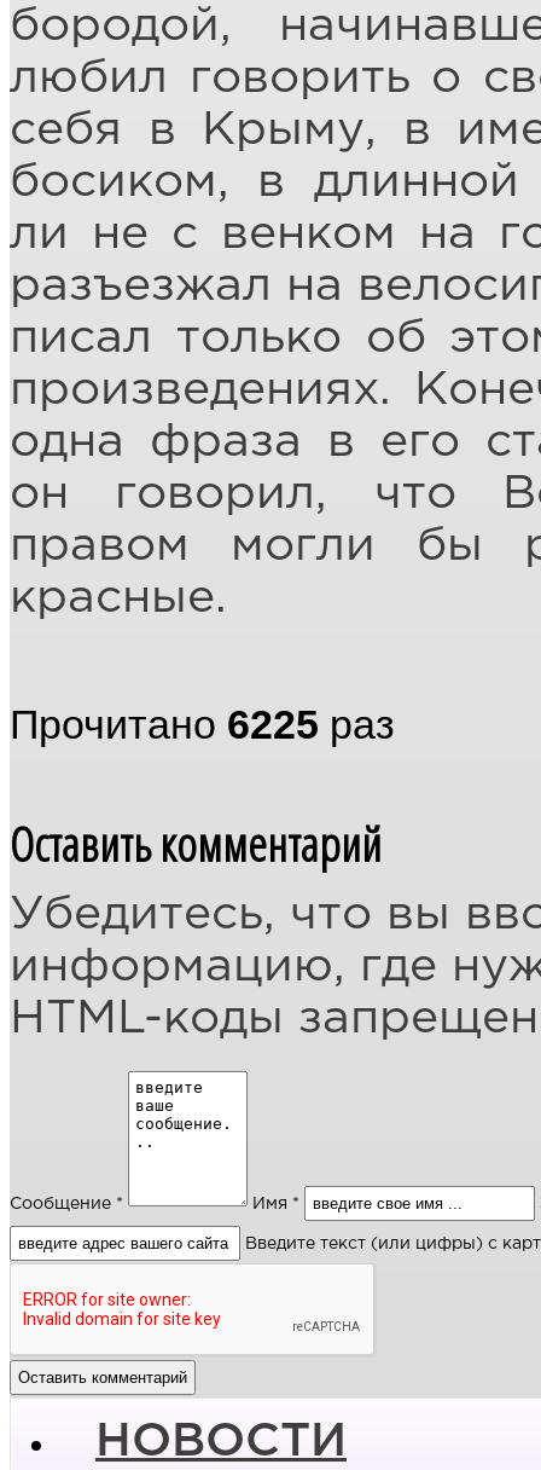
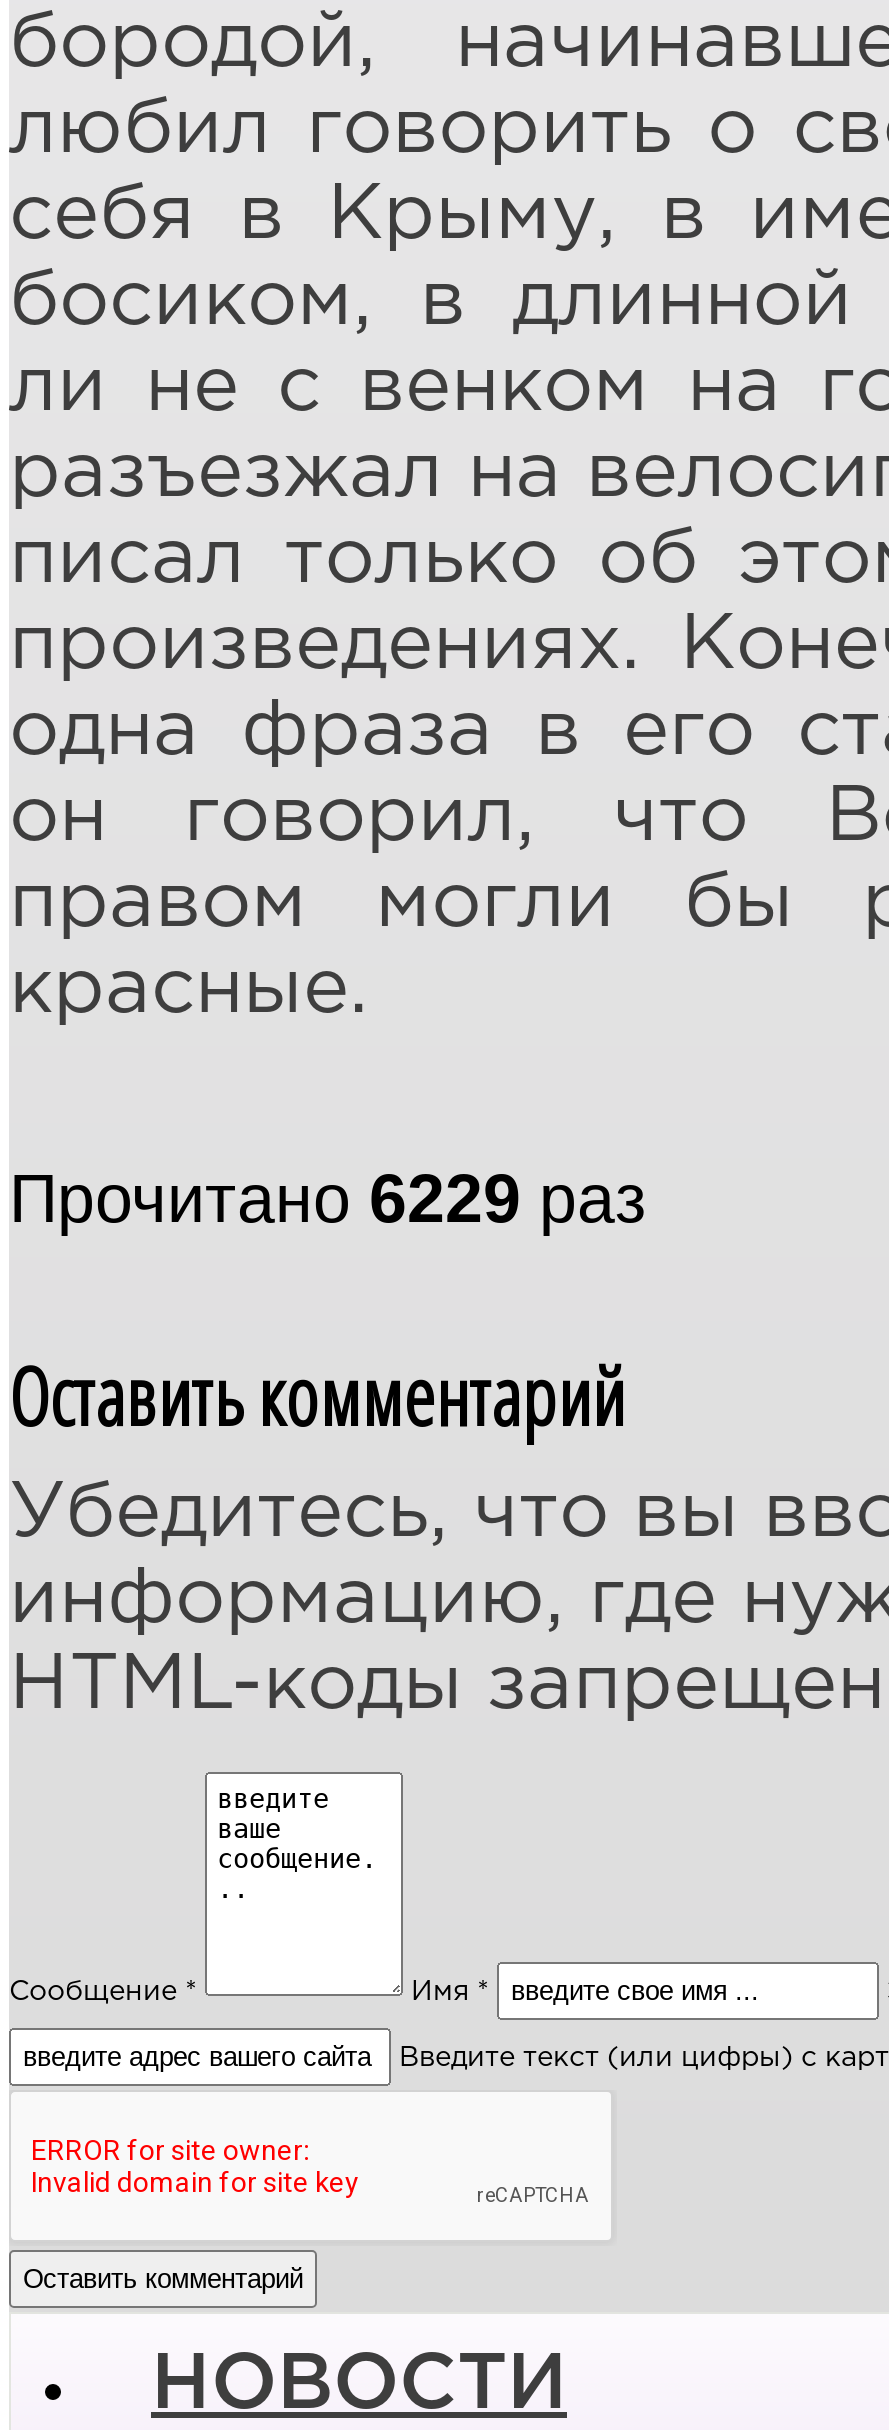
[10,702,395,748] Прочитано 6225 раз -> [9,1161,647,1237] Прочитано 6229 раз

